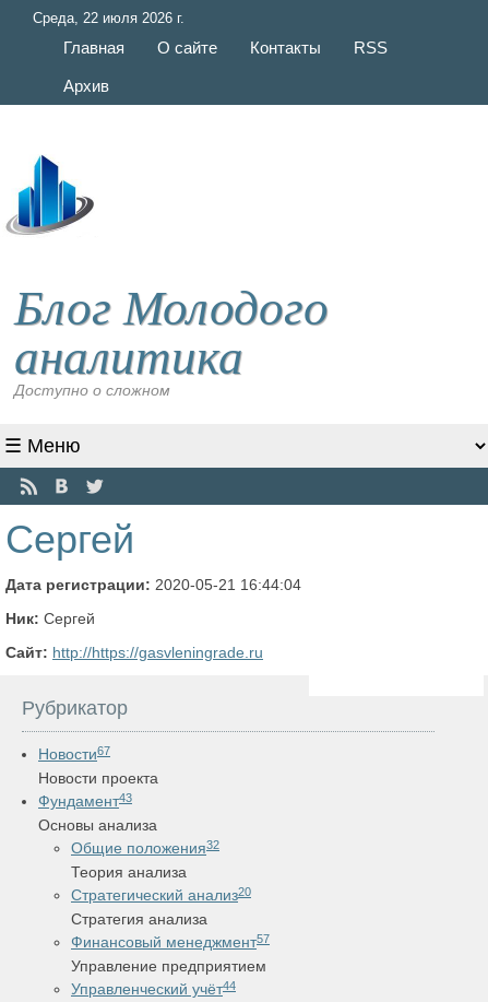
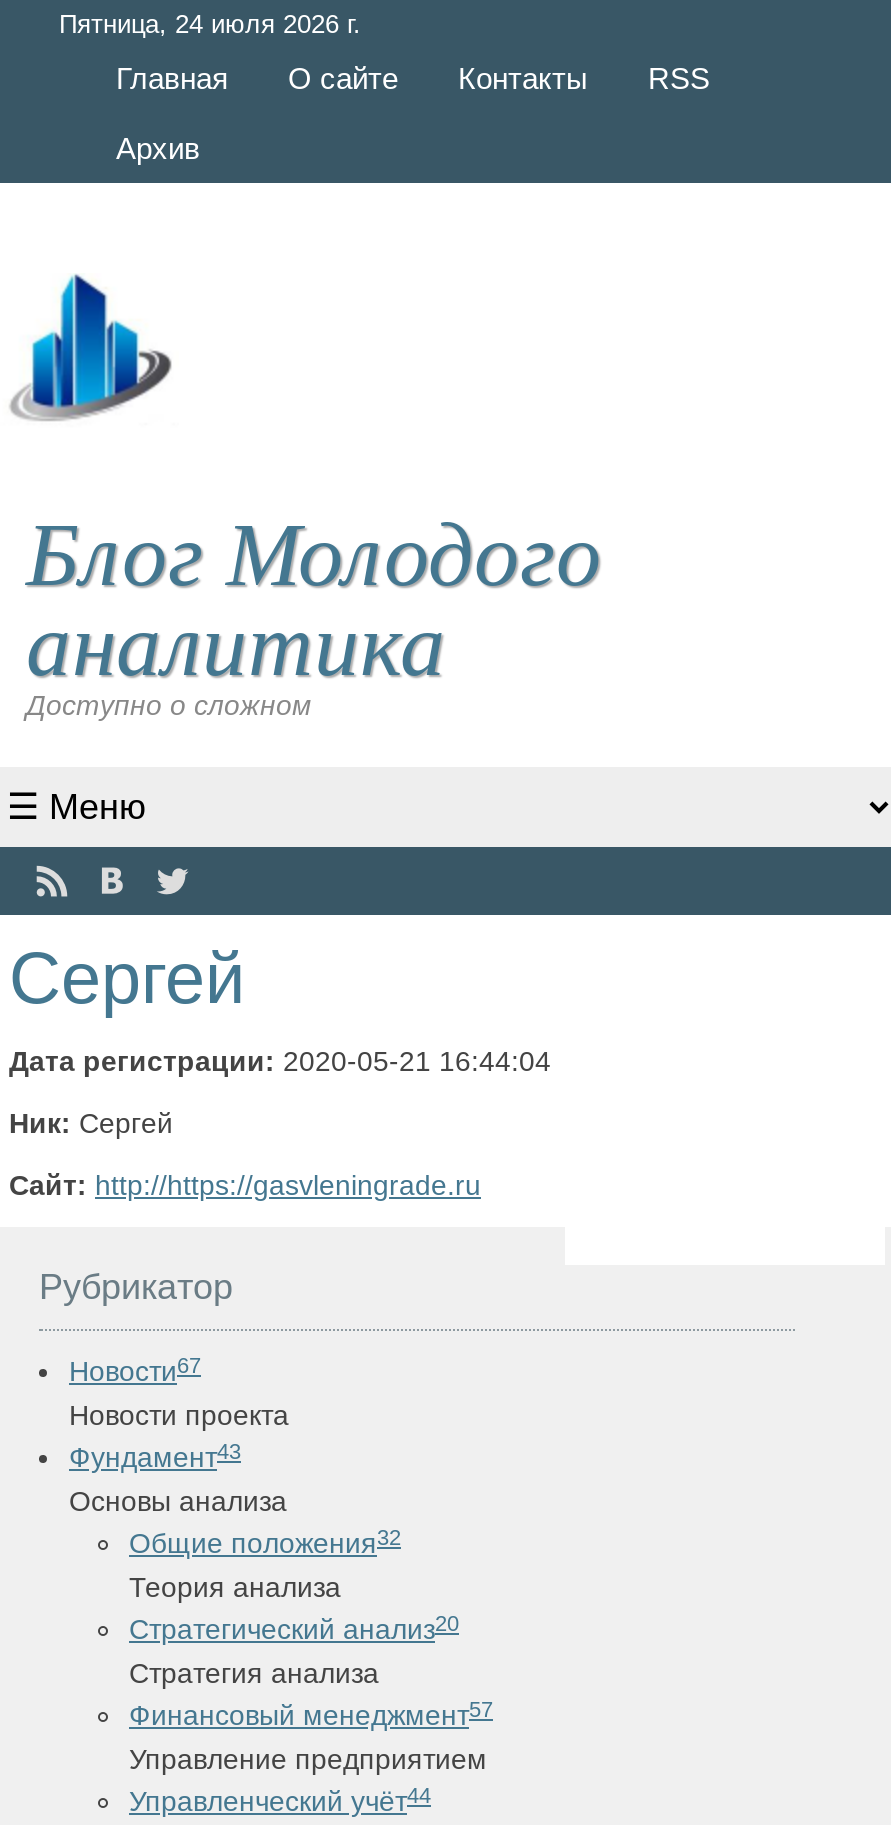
[33,10,185,26] Среда, 22 июля 2026 г. -> [59,9,361,39] Пятница, 24 июля 2026 г.

